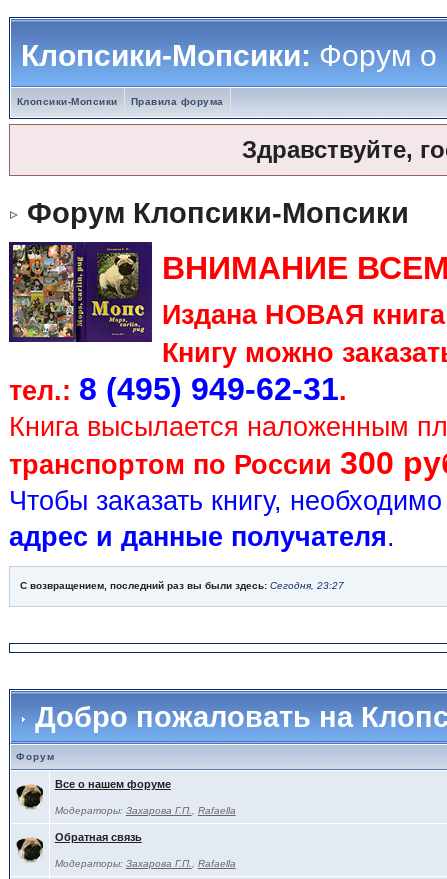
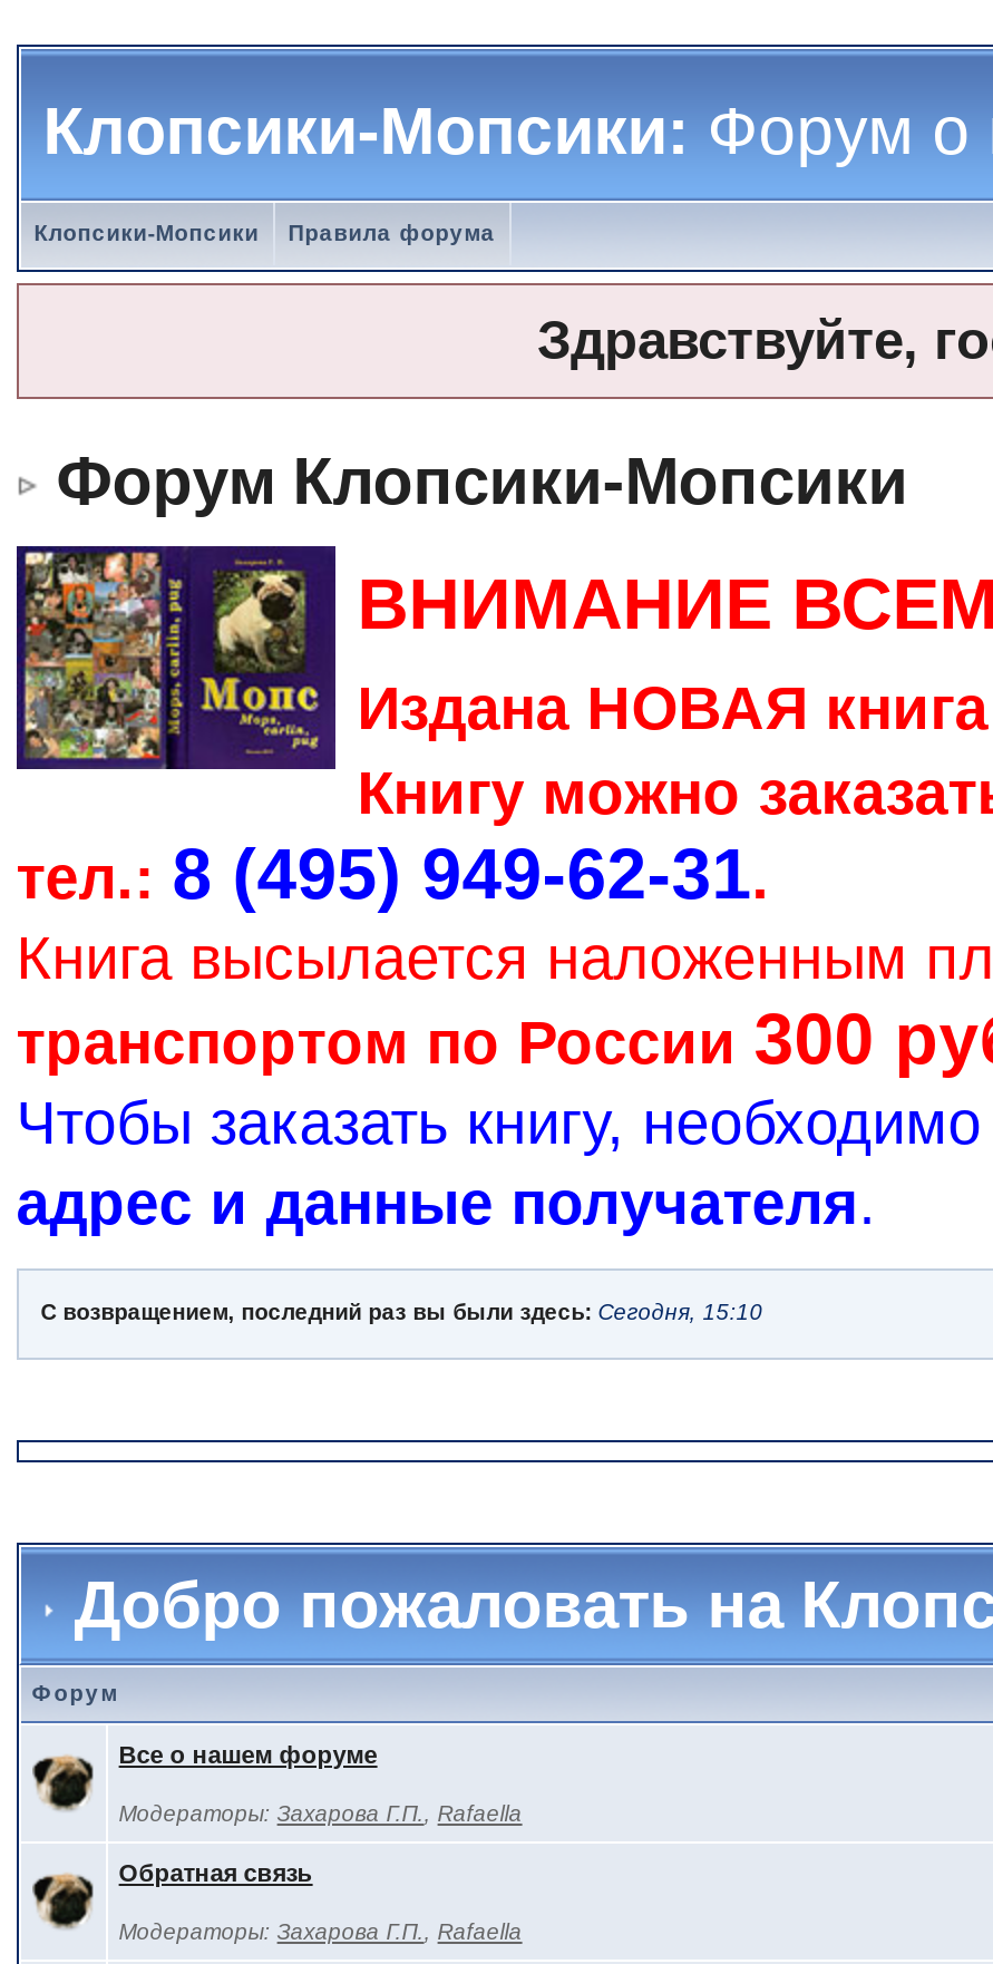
[20,580,344,591] С возвращением, последний раз вы были здесь: Сегодня, 23:27 -> [41,1300,763,1324] С возвращением, последний раз вы были здесь: Сегодня, 15:10

